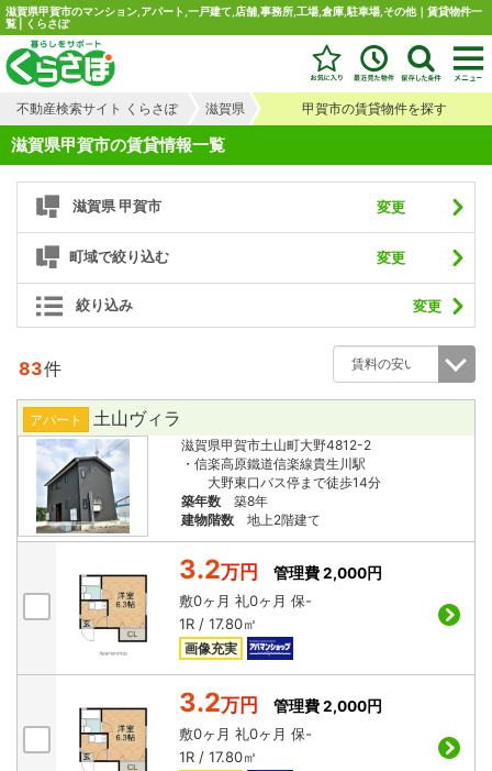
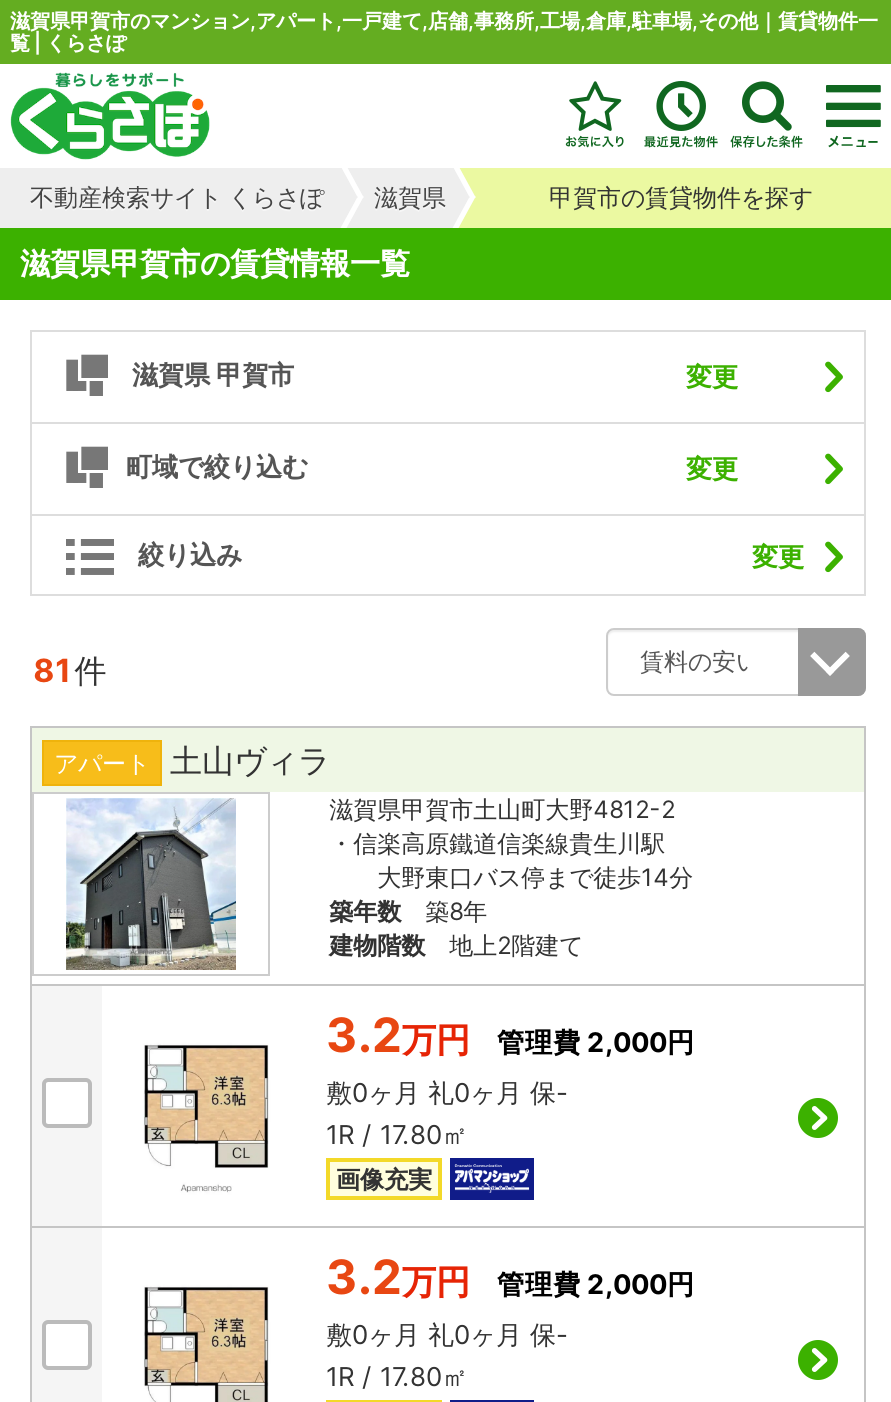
[18,358,62,380] 83 件 -> [33,650,106,690] 81 件

